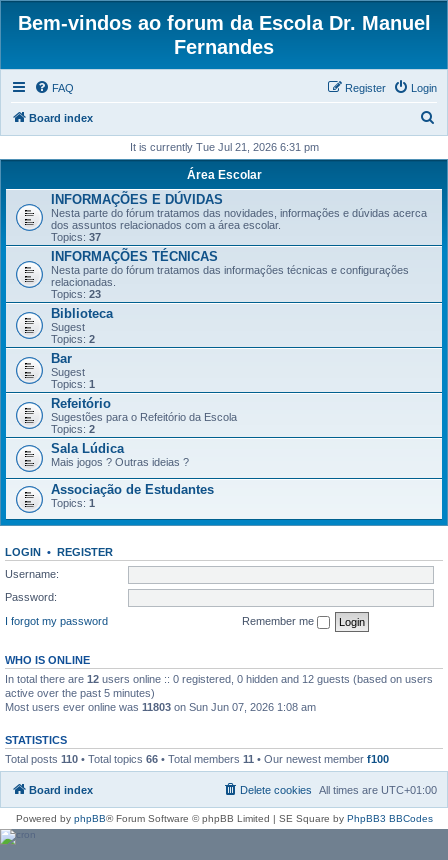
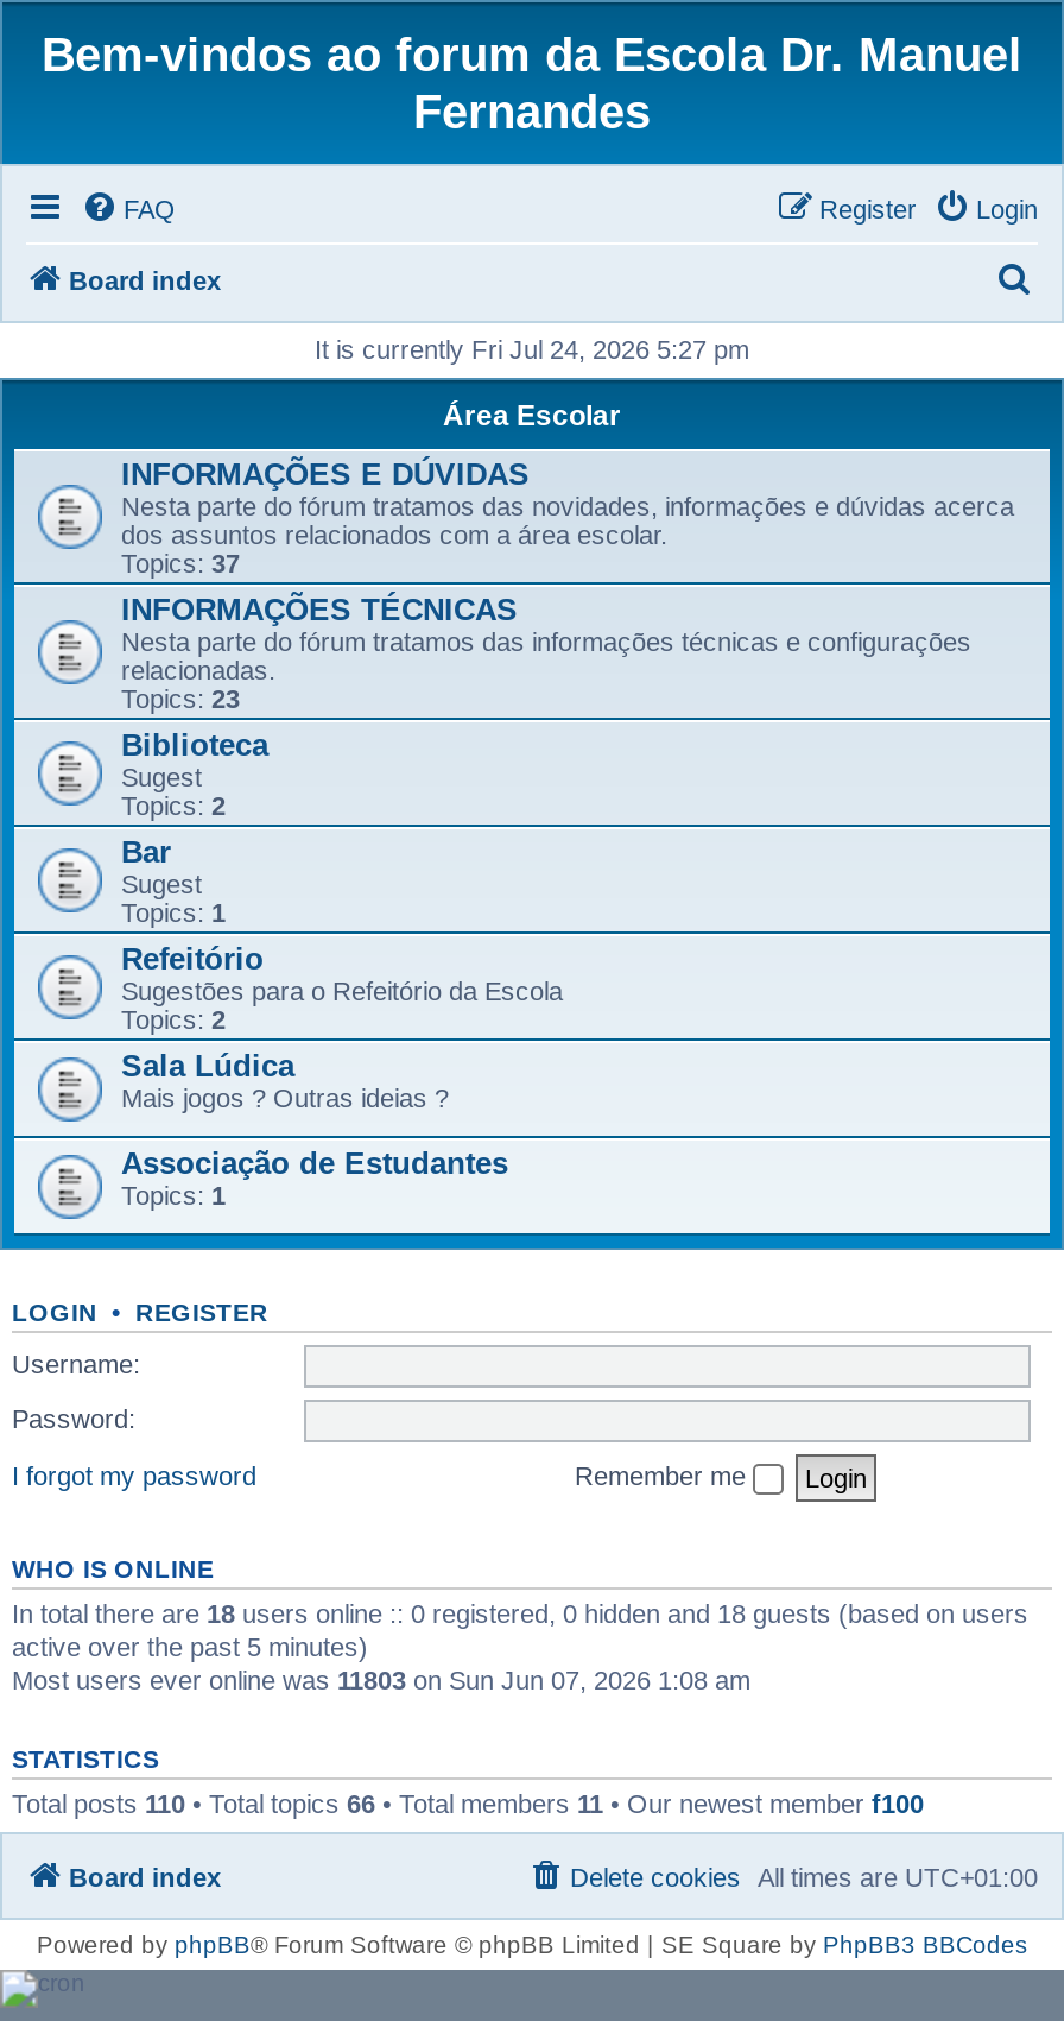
[129,141,318,153] It is currently Tue Jul 21, 2026 6:31 pm -> [315,335,749,364] It is currently Fri Jul 24, 2026 5:27 pm
[5,672,433,684] In total there are 12 users online :: 0 registered, 0 hidden and 12 guests (based on users -> [12,1598,1028,1627] In total there are 18 users online :: 0 registered, 0 hidden and 18 guests (based on users

